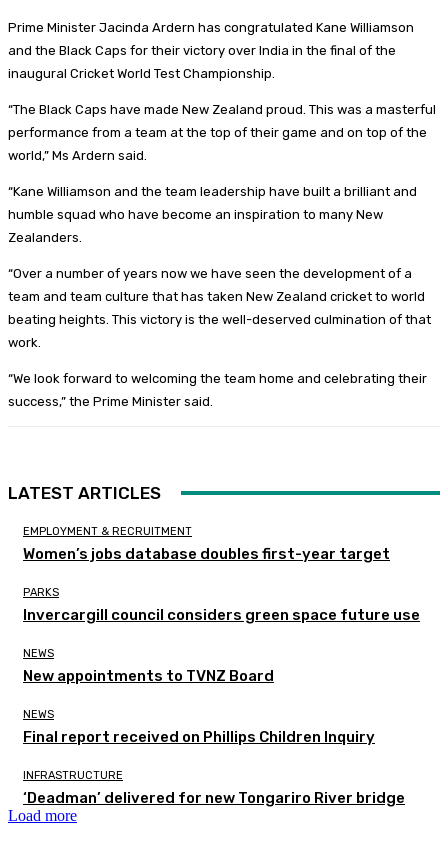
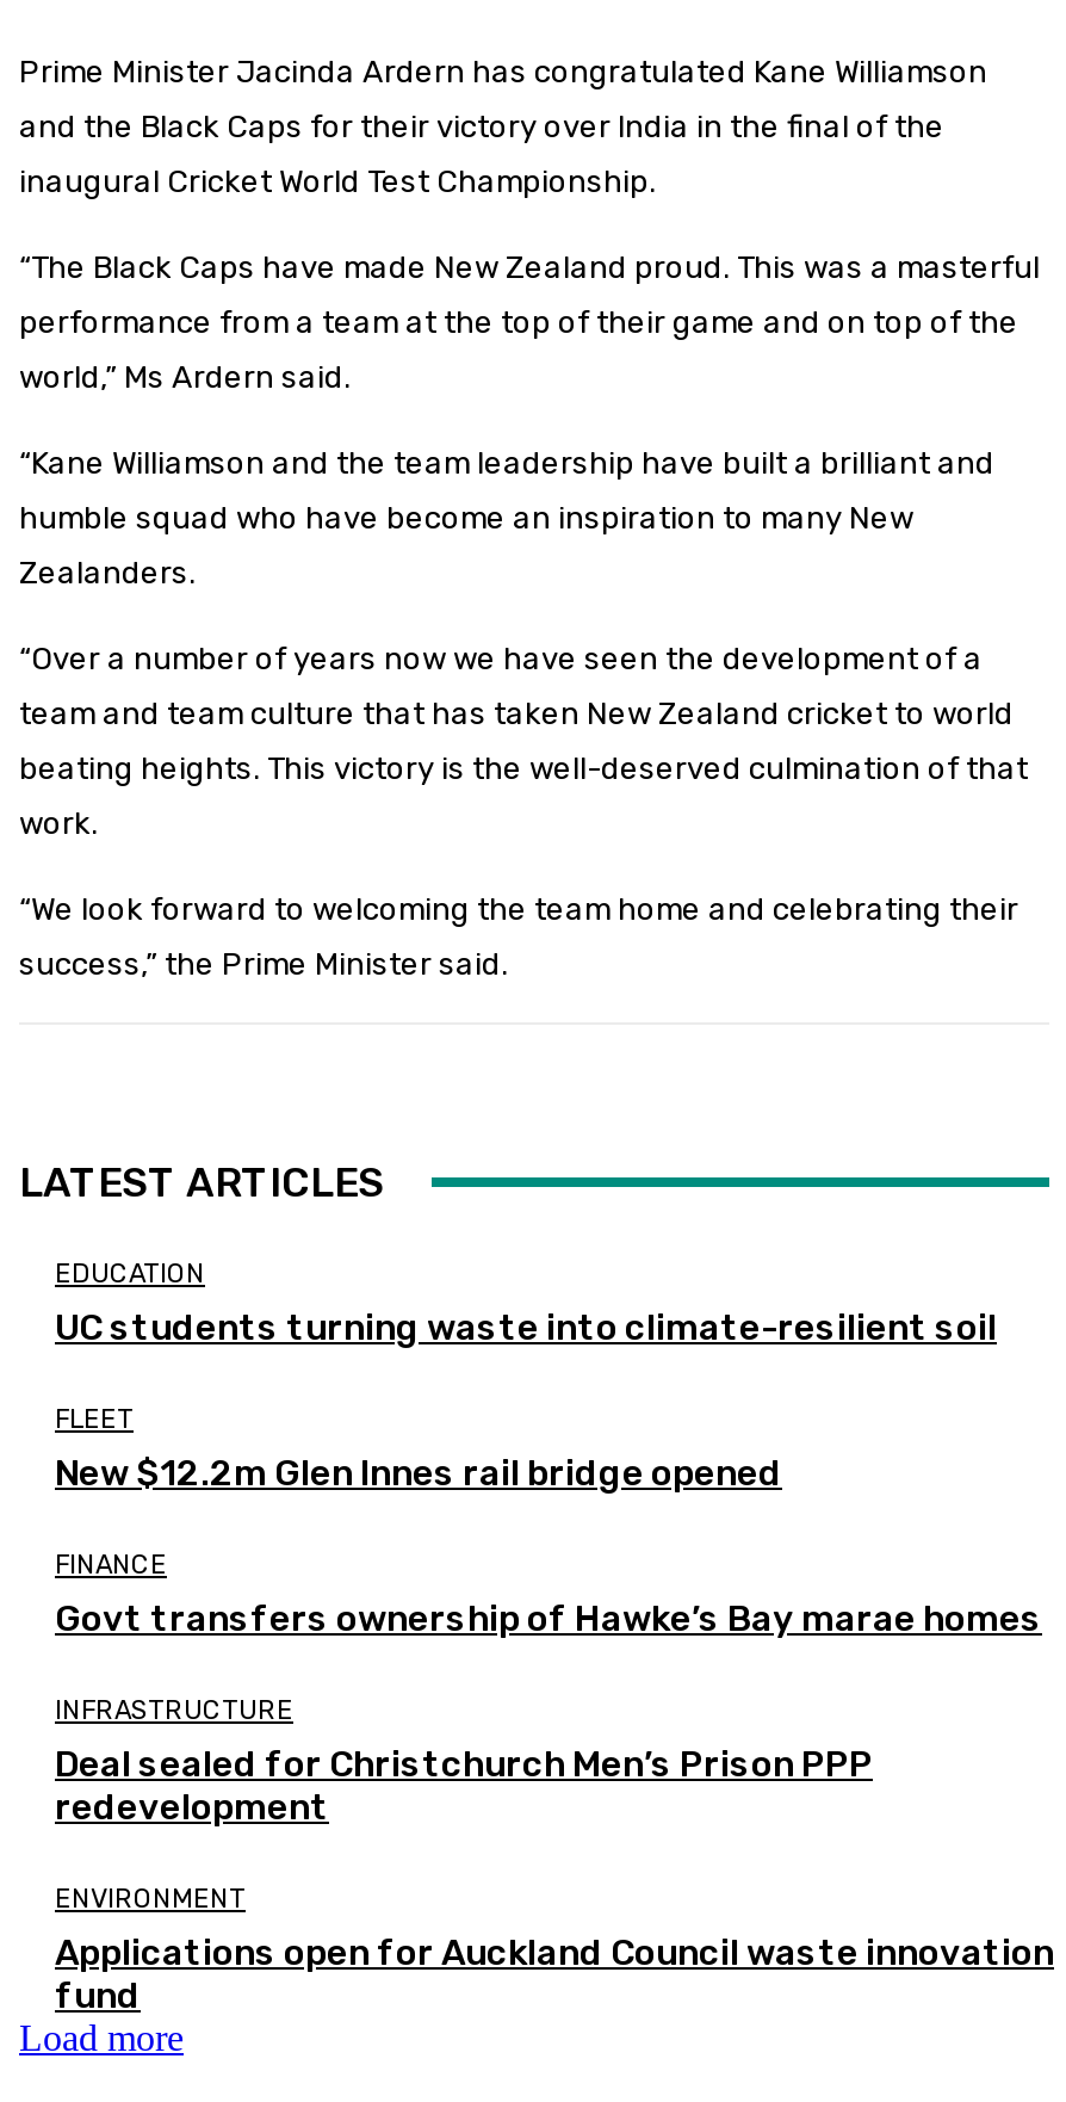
[23,525,420,746] EMPLOYMENT & RECRUITMENT | Women’s jobs database doubles first-year target | PARKS | Invercargill council considers green space future use | NEWS | New appointments to TVNZ Board | NEWS | Final report received on Phillips Children Inquiry -> [55,1258,1042,1640] EDUCATION | UC students turning waste into climate-resilient soil | FLEET | New $12.2m Glen Innes rail bridge opened | FINANCE | Govt transfers ownership of Hawke’s Bay marae homes
moved [23,769,123,782] -> [55,1695,293,1726]: INFRASTRUCTURE
[23,789,405,807] ‘Deadman’ delivered for new Tongariro River bridge -> [55,1742,1054,2017] Deal sealed for Christchurch Men’s Prison PPP | redevelopment | ENVIRONMENT | Applications open for Auckland Council waste innovation | fund

